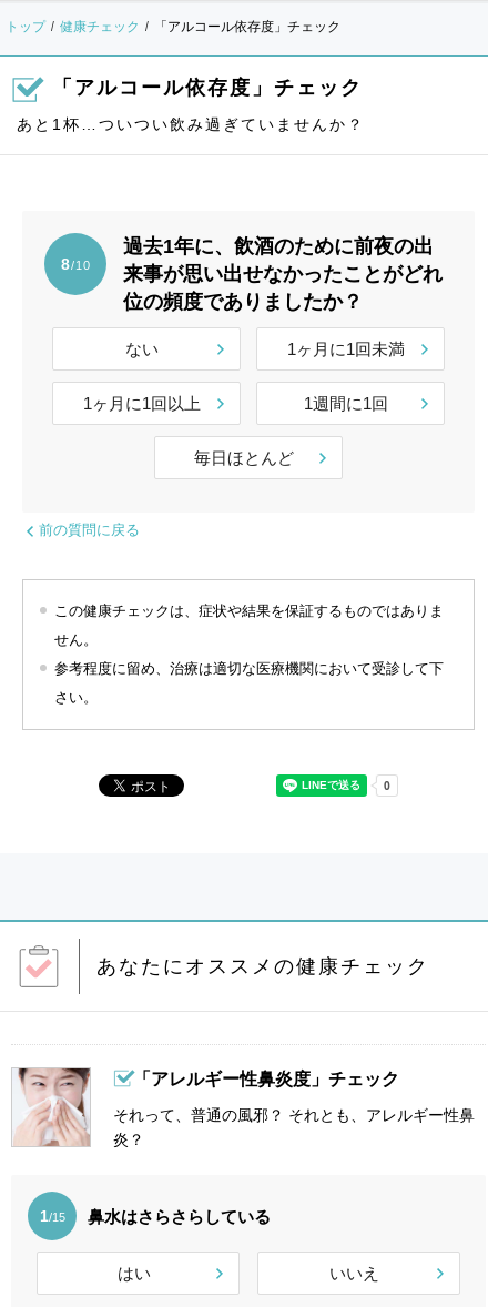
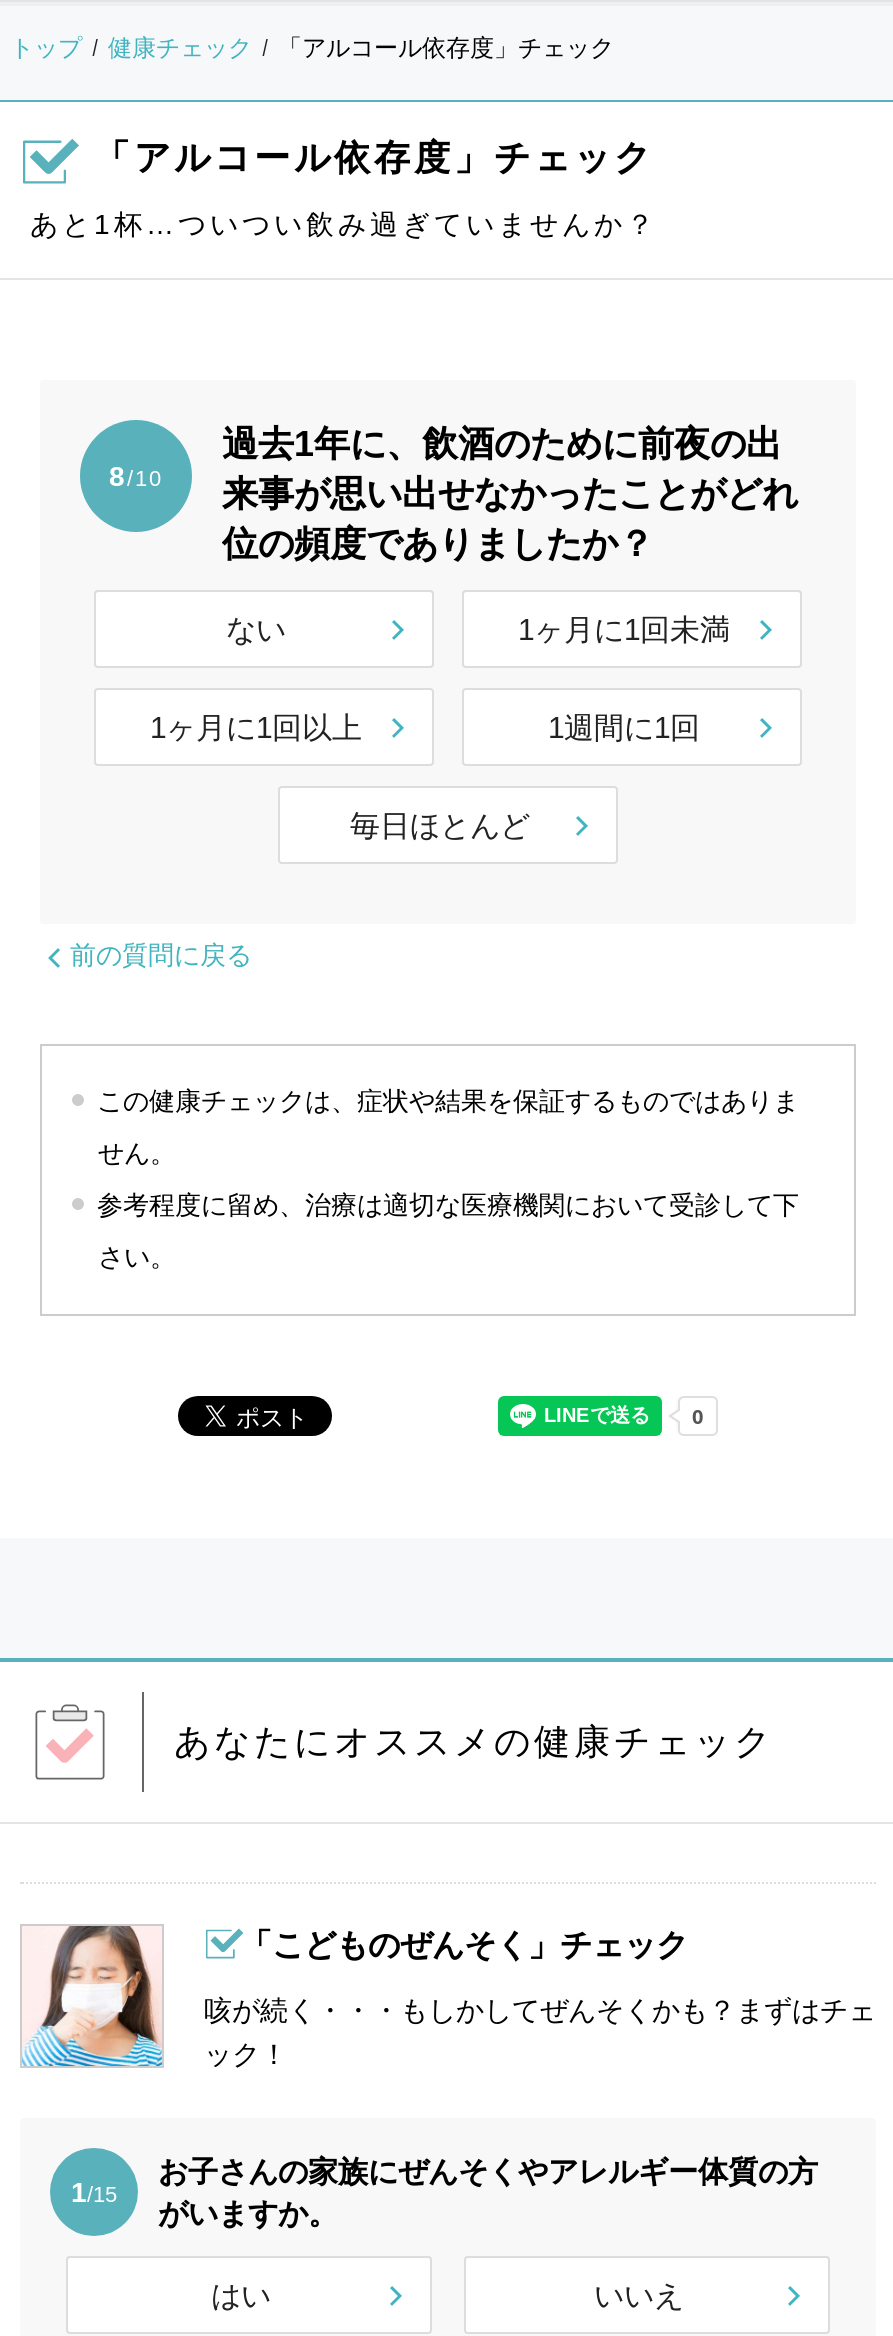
[13,1067,475,1148] [image] | それって、普通の風邪？ それとも、アレルギー性鼻 | 炎？ -> [20,1924,876,2070] [image] | 咳が続く・・・もしかしてぜんそくかも？まずはチェ | ック！
[133,1070,399,1088] 「アレルギー性鼻炎度」チェック -> [240,1928,688,1962] 「こどものぜんそく」チェック
[88,1207,271,1225] 鼻水はさらさらしている -> [158,2154,818,2230] お子さんの家族にぜんそくやアレルギー体質の方 | がいますか。

